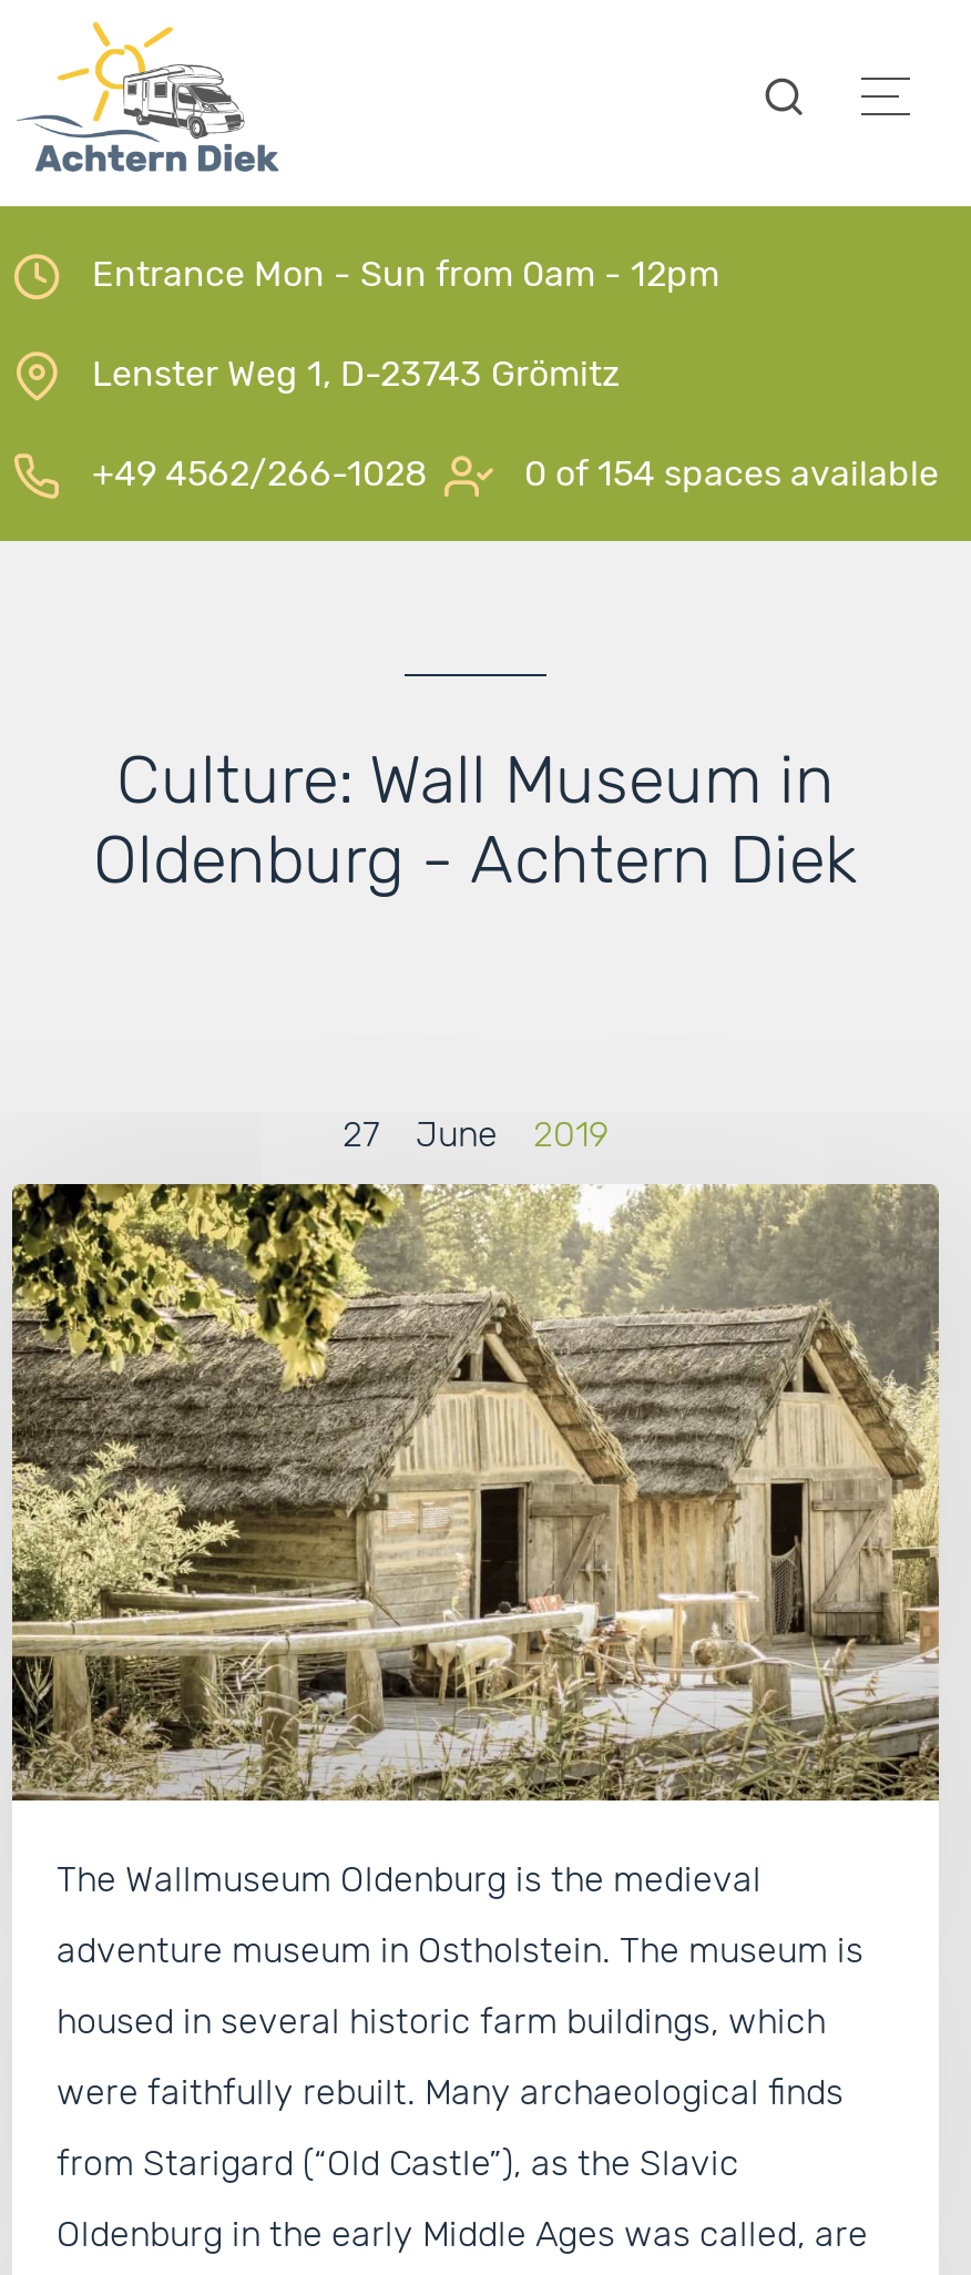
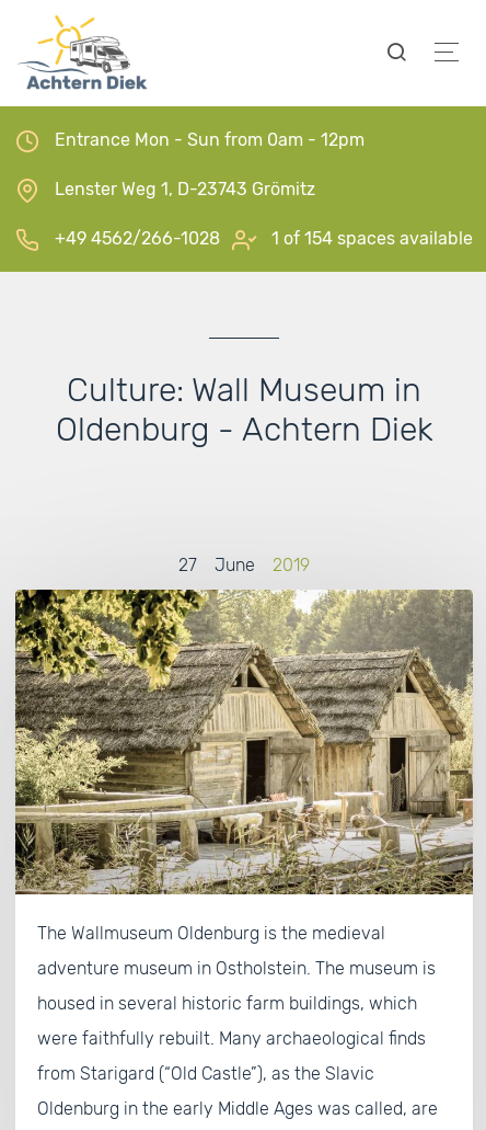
[524,451,939,493] 0 of 154 spaces available -> [271,227,473,248] 1 of 154 spaces available

